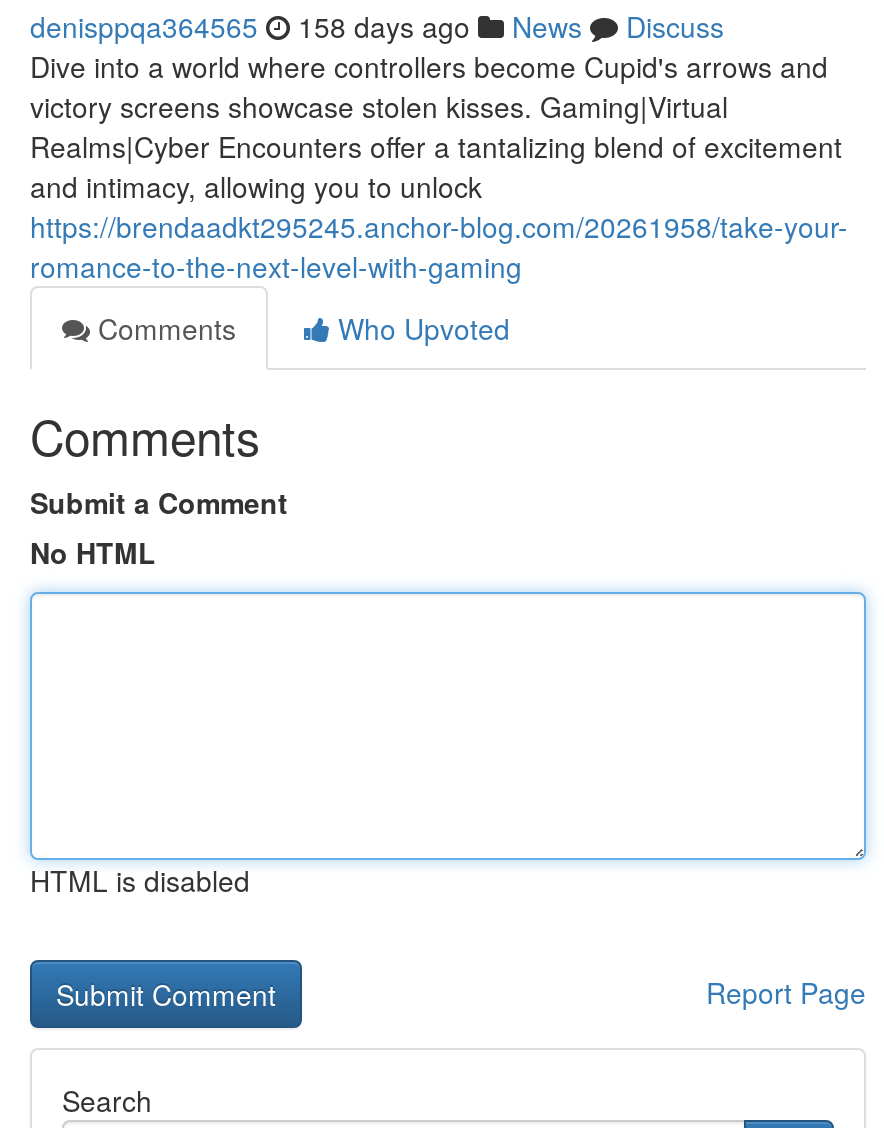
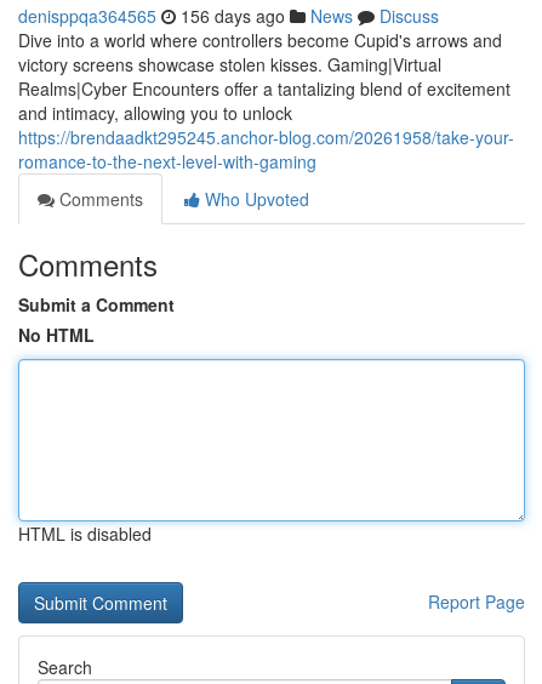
[30,6,724,46] denisppqa364565 158 days ago News Discuss -> [18,4,439,28] denisppqa364565 156 days ago News Discuss

